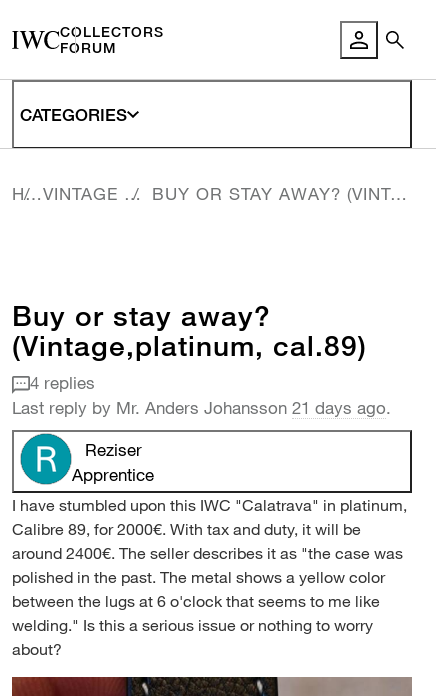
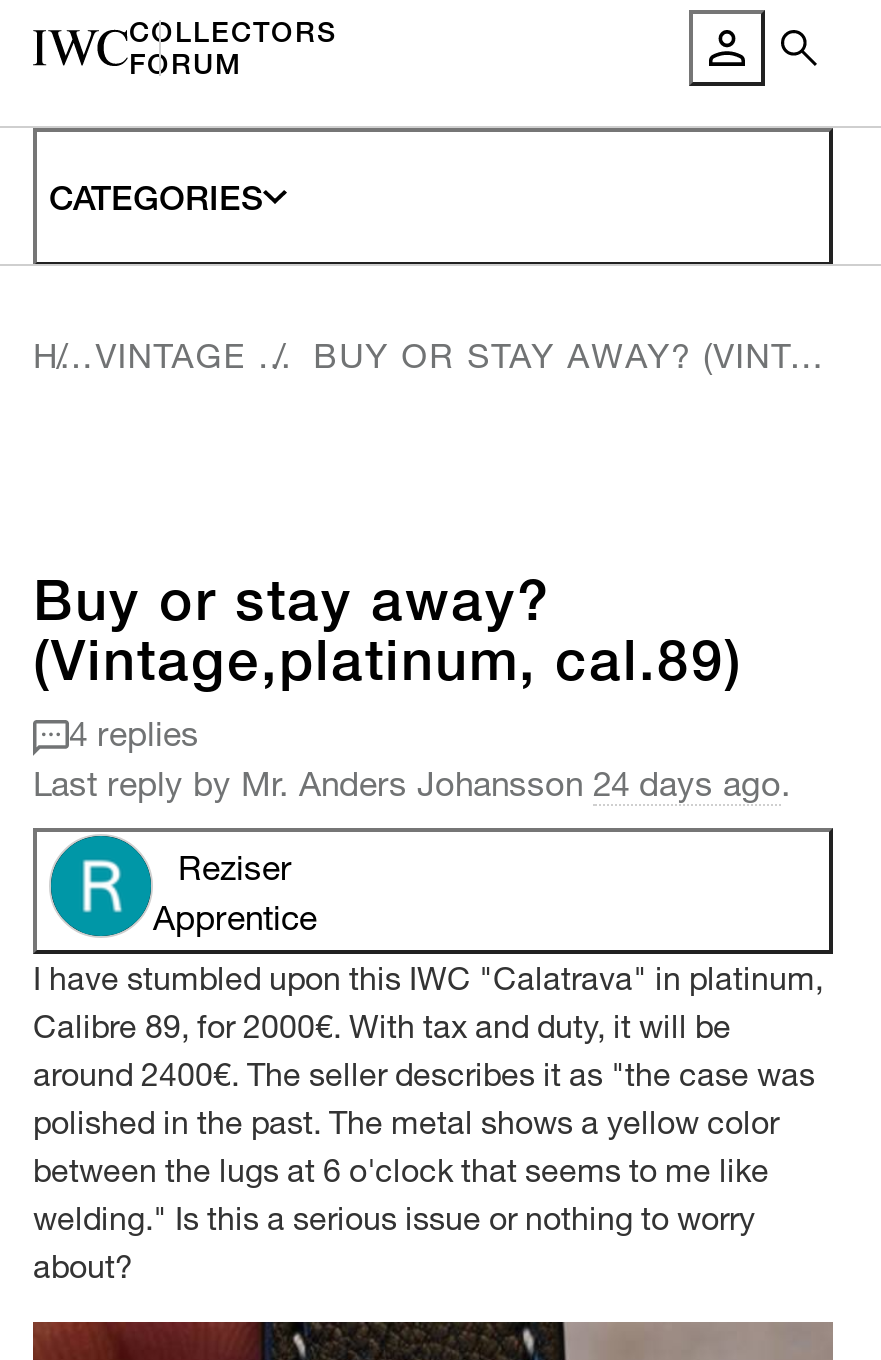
[12,397,391,418] Last reply by Mr. Anders Johansson 21 days ago. -> [33,762,791,804] Last reply by Mr. Anders Johansson 24 days ago.

